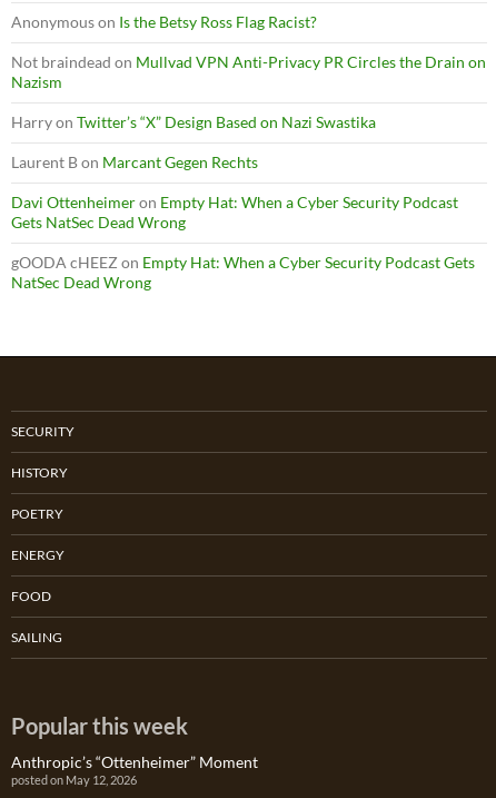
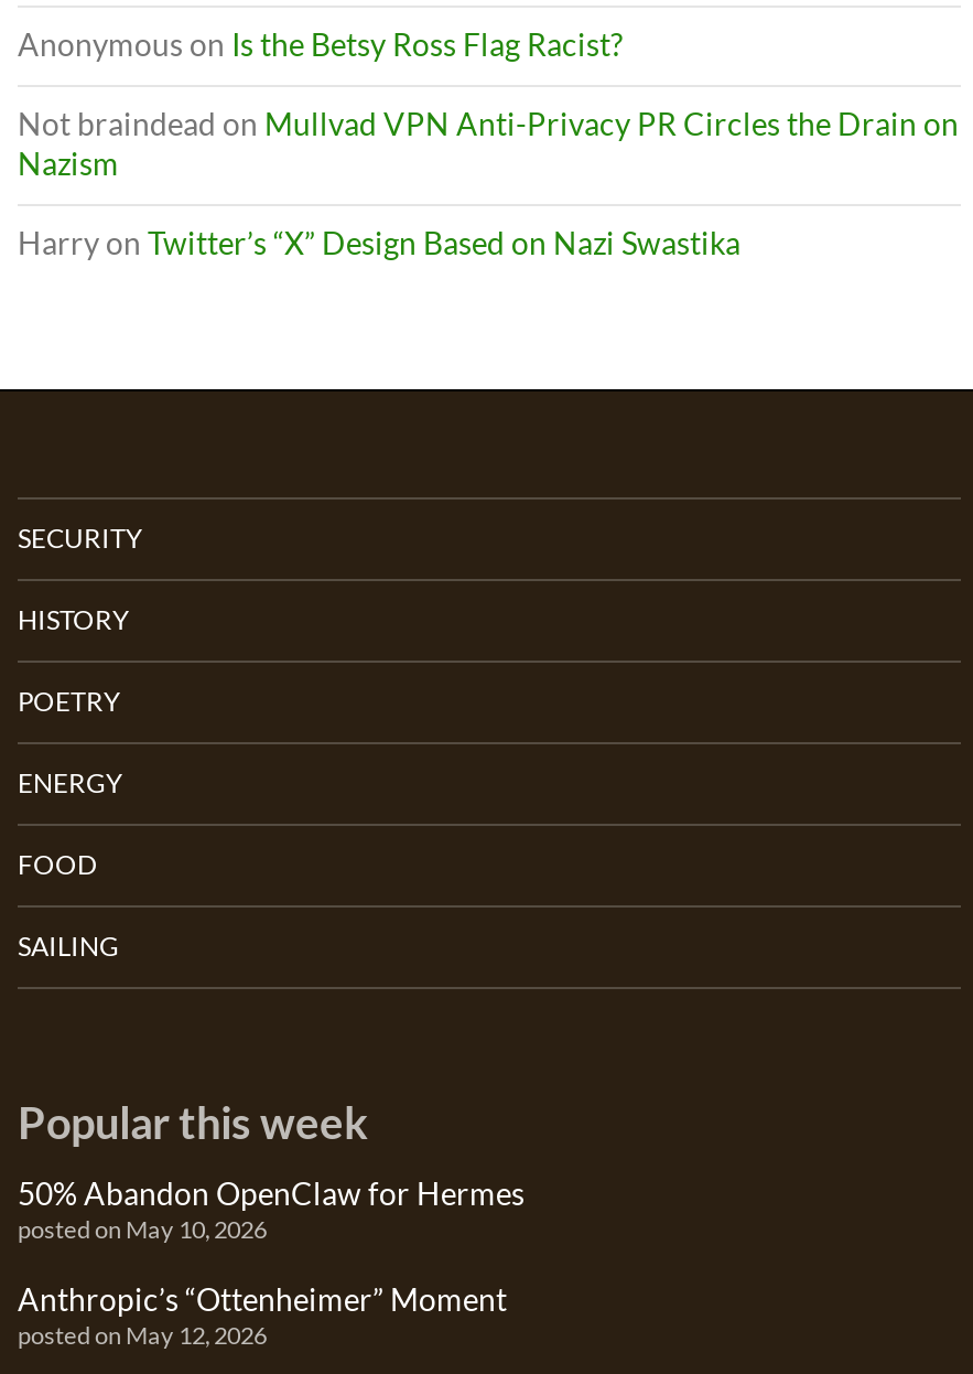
[11,153,475,292] Laurent B on Marcant Gegen Rechts | Davi Ottenheimer on Empty Hat: When a Cyber Security Podcast | Gets NatSec Dead Wrong | gOODA cHEEZ on Empty Hat: When a Cyber Security Podcast Gets | NatSec Dead Wrong -> none
moved [11,423,188,739] -> [18,521,368,1147]: SECURITY | HISTORY | POETRY | ENERGY | FOOD | SAILING | Popular this week
none -> [18,1174,525,1242] 50% Abandon OpenClaw for Hermes | posted on May 10, 2026

